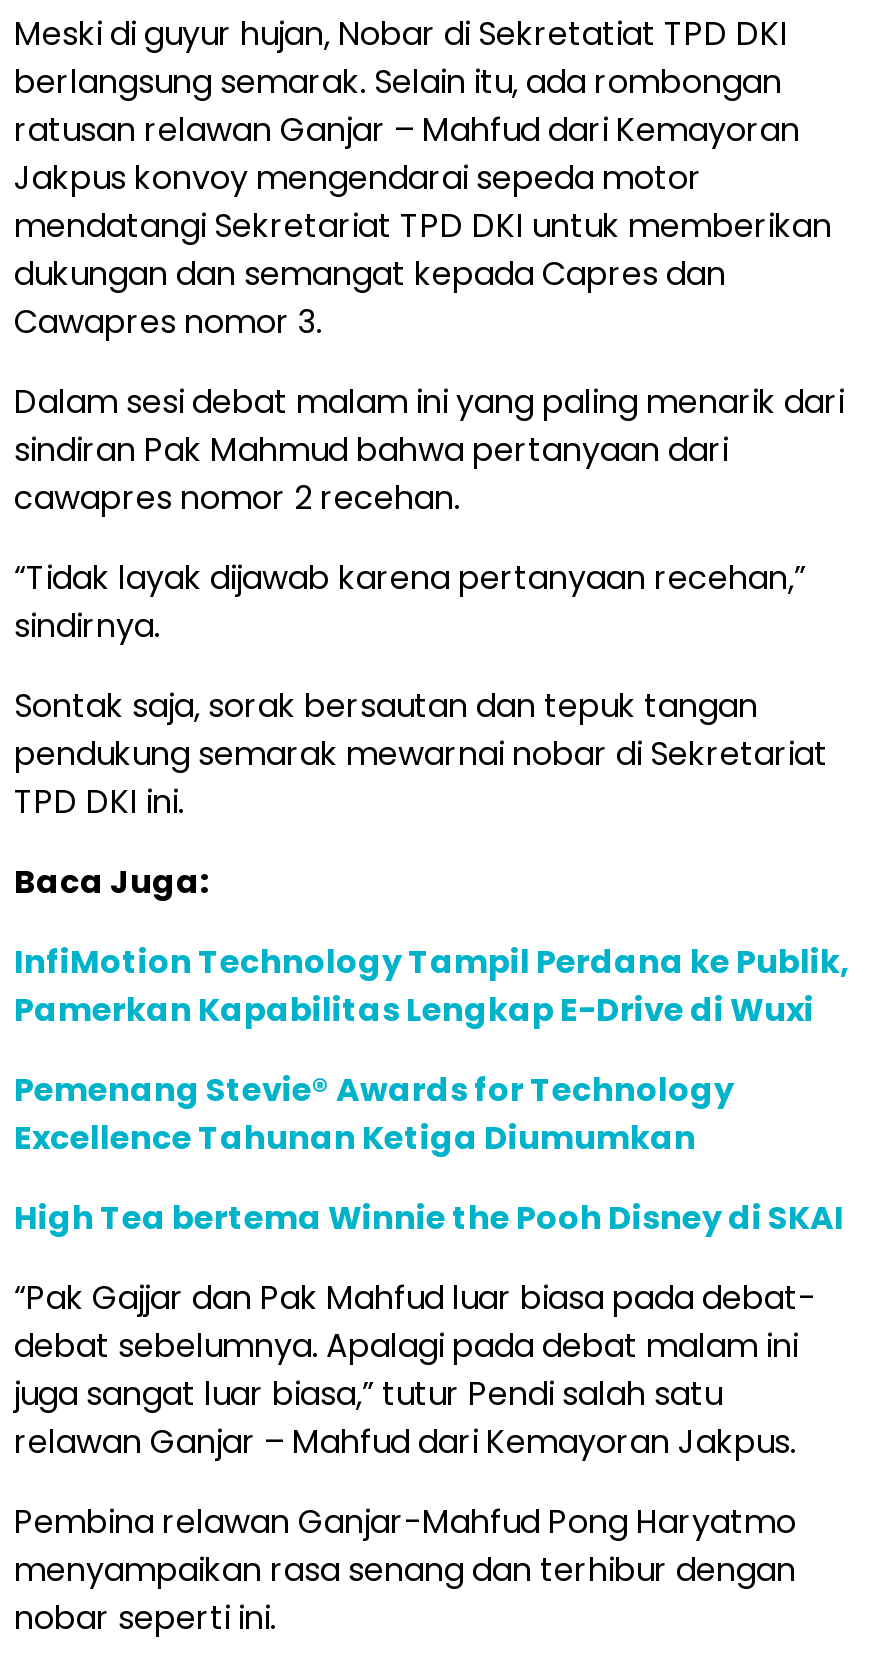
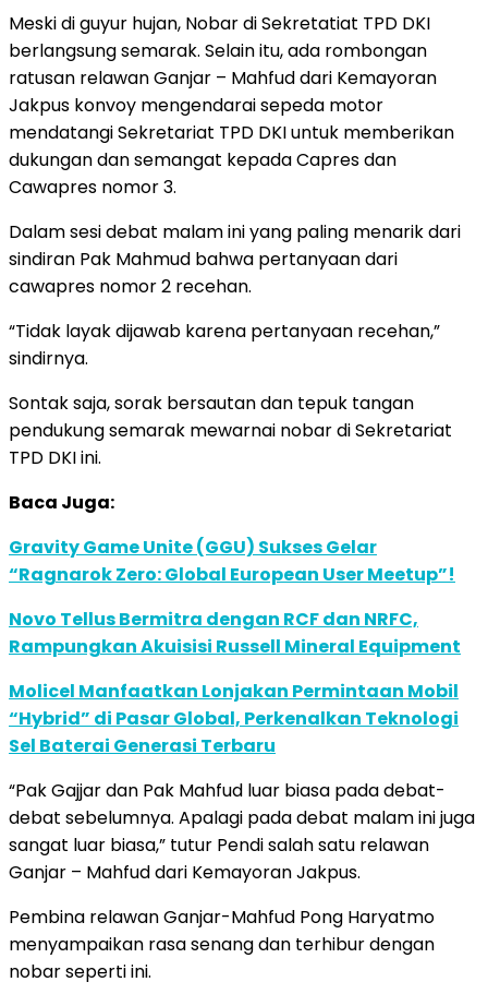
[14,940,850,1034] InfiMotion Technology Tampil Perdana ke Publik, | Pamerkan Kapabilitas Lengkap E-Drive di Wuxi -> [9,535,455,587] Gravity Game Unite (GGU) Sukses Gelar | “Ragnarok Zero: Global European User Meetup”!
[14,1068,734,1162] Pemenang Stevie® Awards for Technology | Excellence Tahunan Ketiga Diumumkan -> [9,607,461,659] Novo Tellus Bermitra dengan RCF dan NRFC, | Rampungkan Akuisisi Russell Mineral Equipment
[14,1196,844,1242] High Tea bertema Winnie the Pooh Disney di SKAI -> [9,679,459,758] Molicel Manfaatkan Lonjakan Permintaan Mobil | “Hybrid” di Pasar Global, Perkenalkan Teknologi | Sel Baterai Generasi Terbaru

